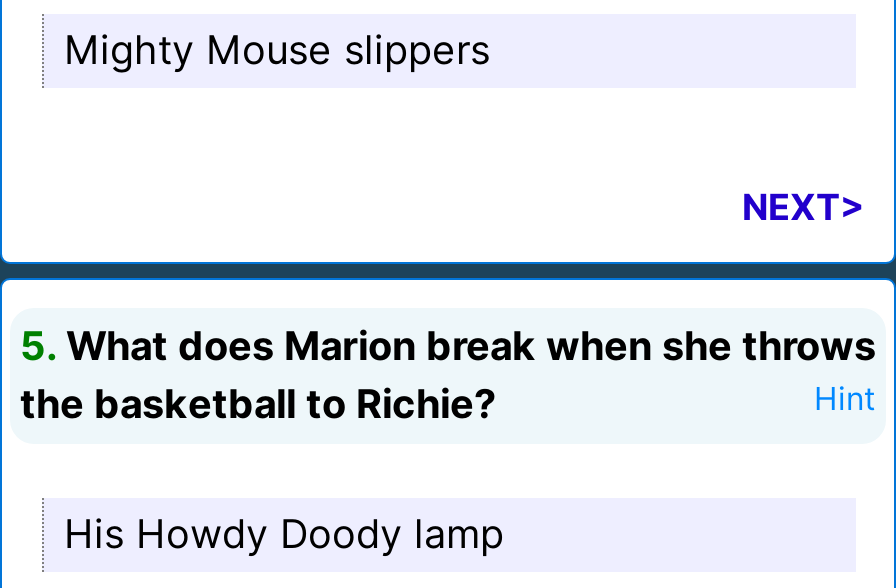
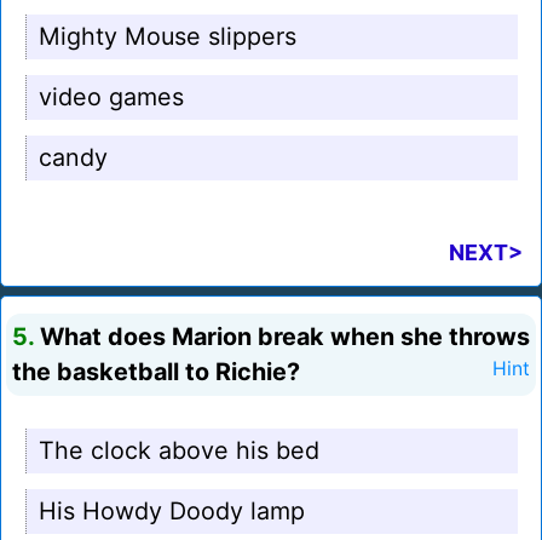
none -> [39,82,184,172] video games | candy
none -> [39,436,319,465] The clock above his bed

